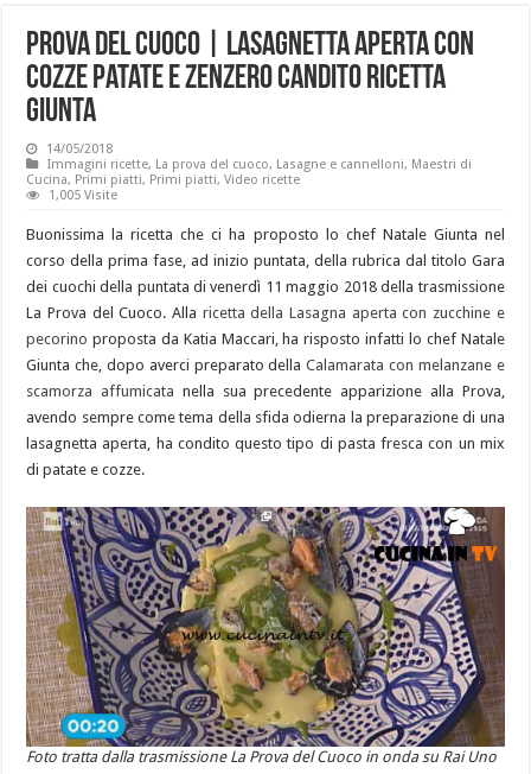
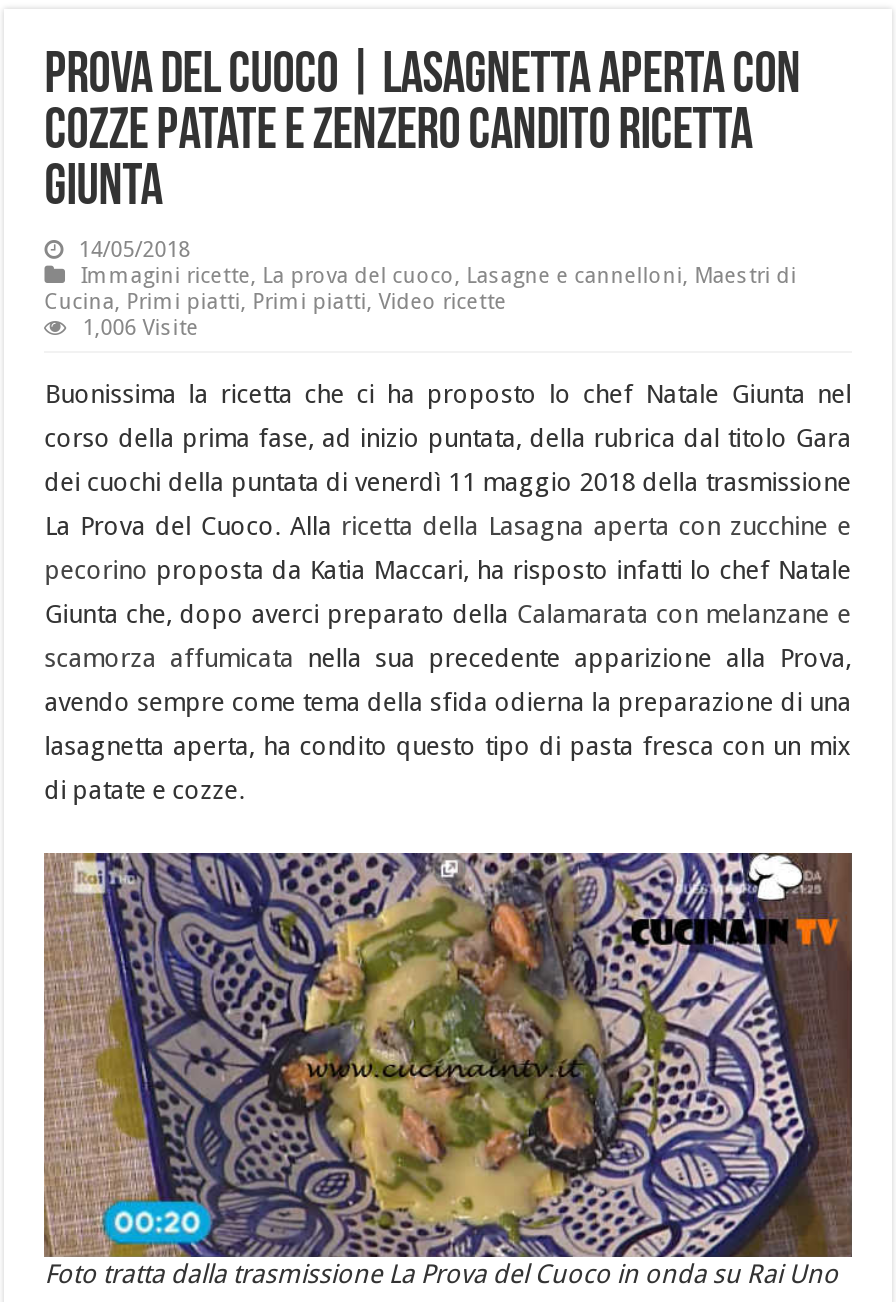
[49,187,118,203] 1,005 Visite -> [82,315,198,341] 1,006 Visite

